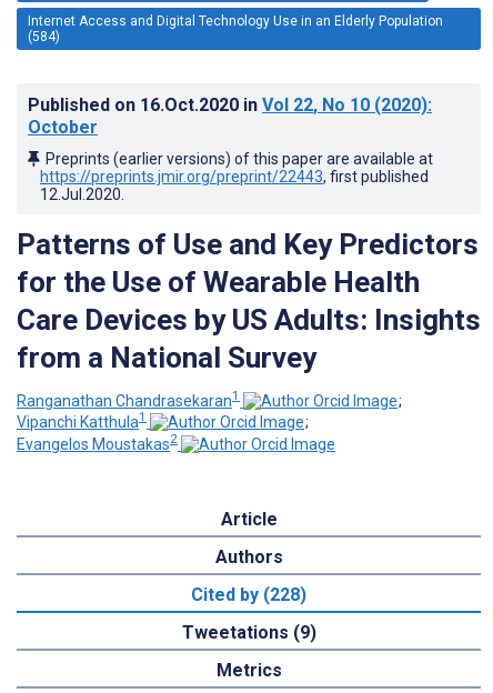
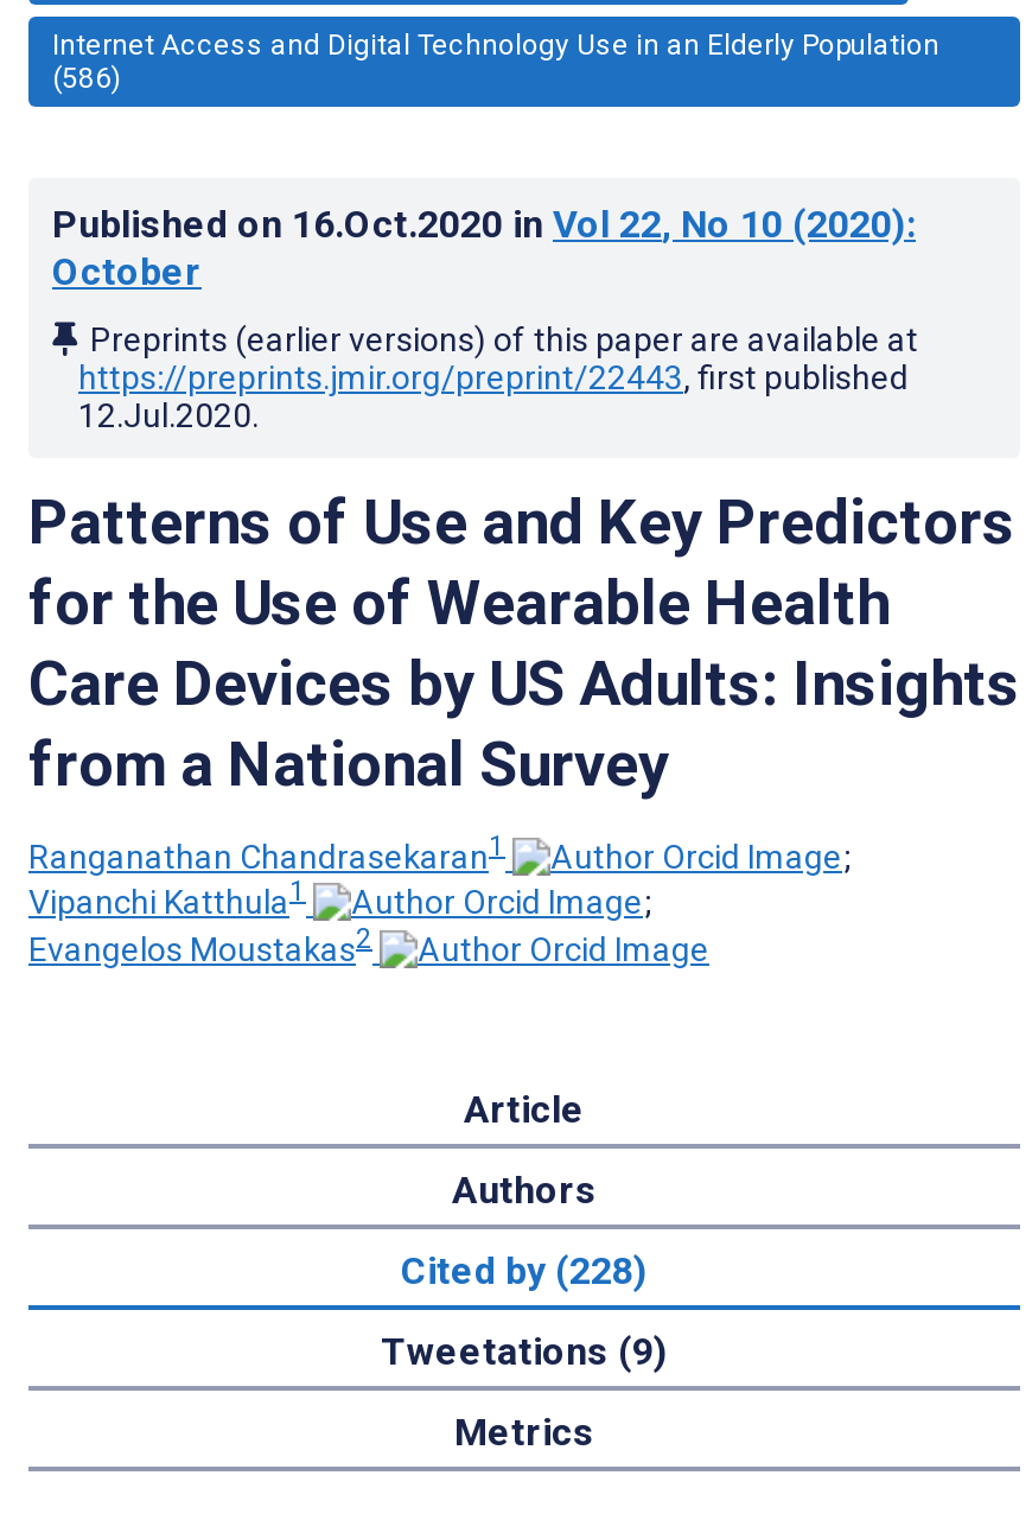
[28,29,60,44] (584) -> [52,61,121,95] (586)

